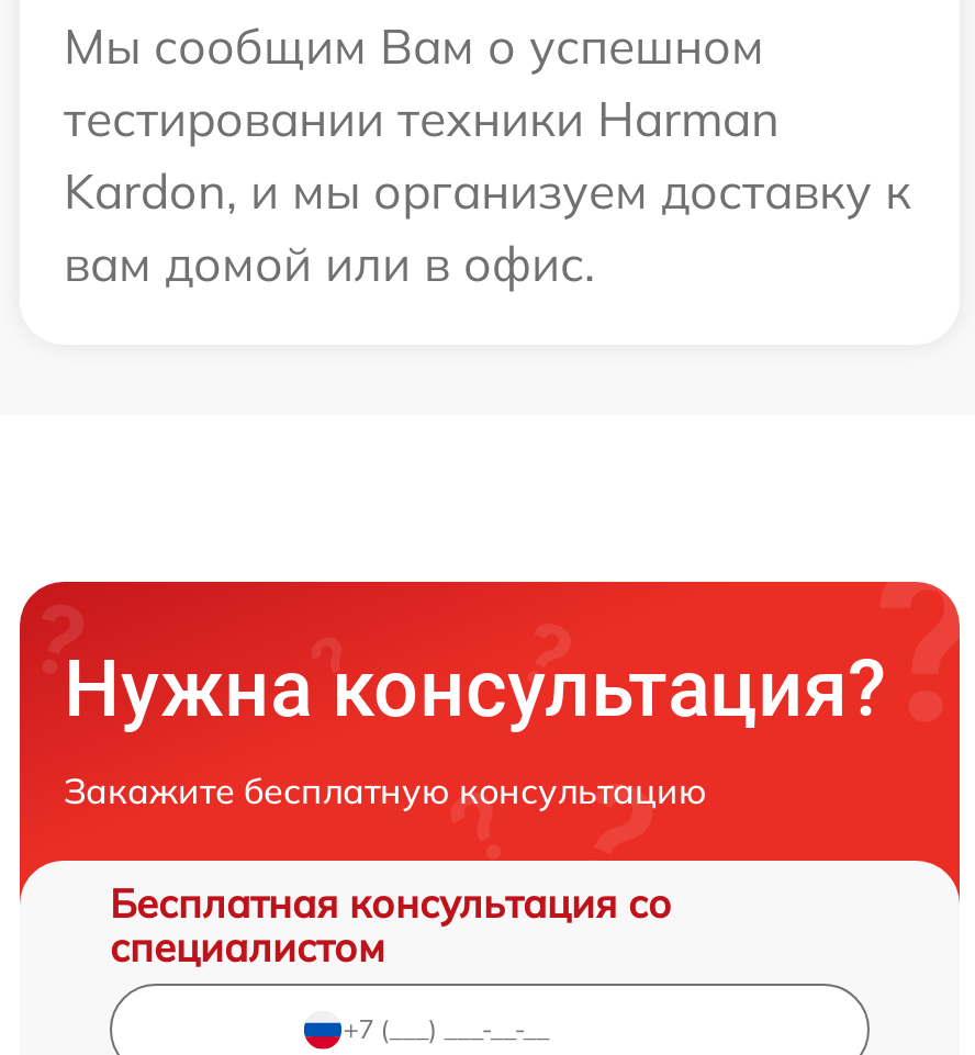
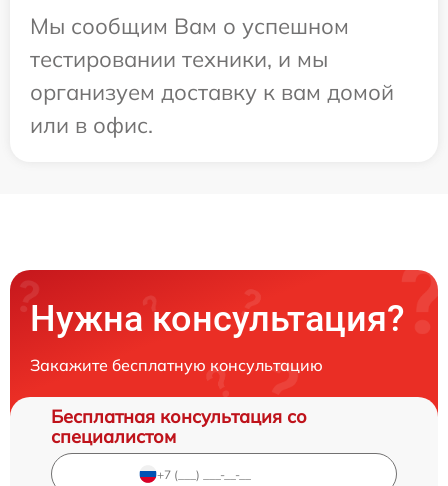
[64,87,911,293] тестировании техники Harman | Kardon, и мы организуем доставку к | вам домой или в офис. -> [30,45,394,139] тестировании техники, и мы | организуем доставку к вам домой | или в офис.

